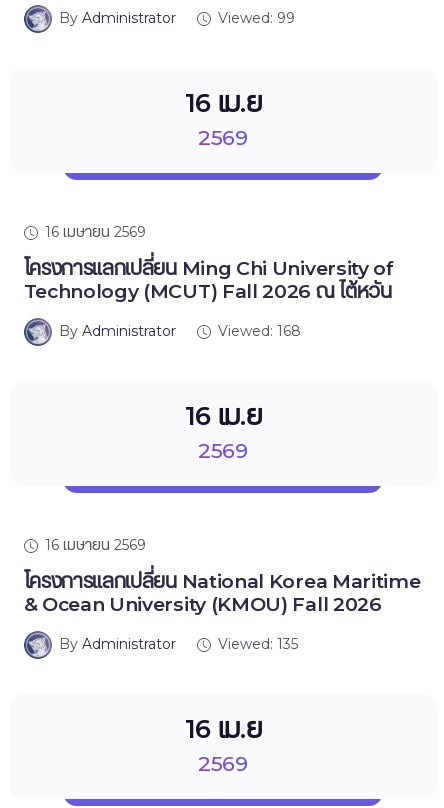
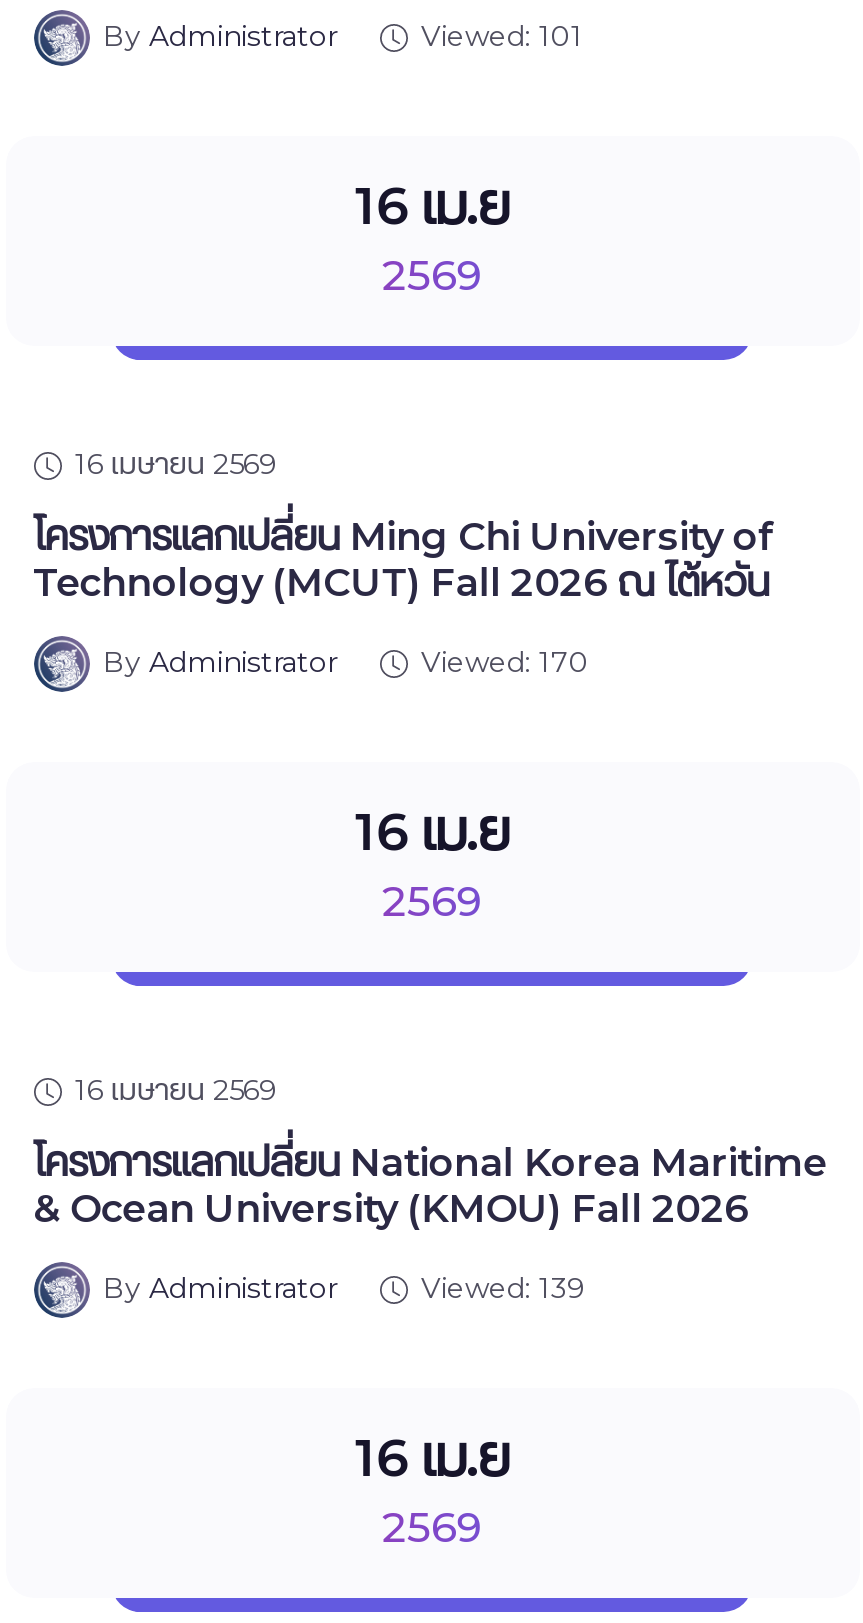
[58,5,294,33] ByAdministrator Viewed: 99 -> [103,11,583,67] ByAdministrator Viewed: 101
[58,318,300,346] ByAdministrator Viewed: 168 -> [103,637,589,693] ByAdministrator Viewed: 170
[58,631,297,659] ByAdministrator Viewed: 135 -> [103,1263,585,1319] ByAdministrator Viewed: 139

